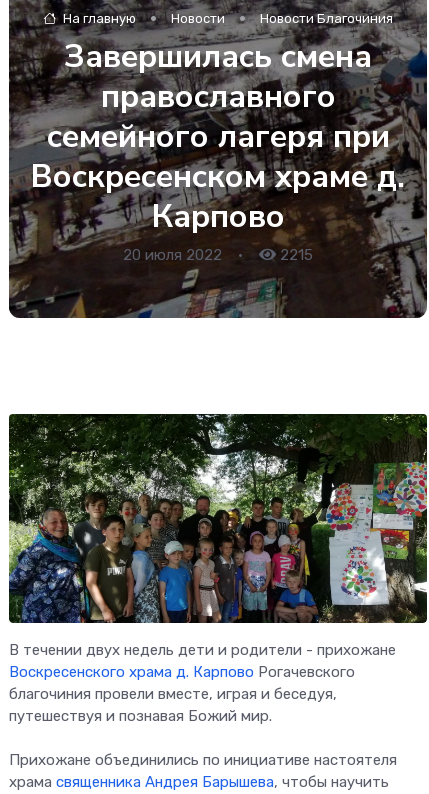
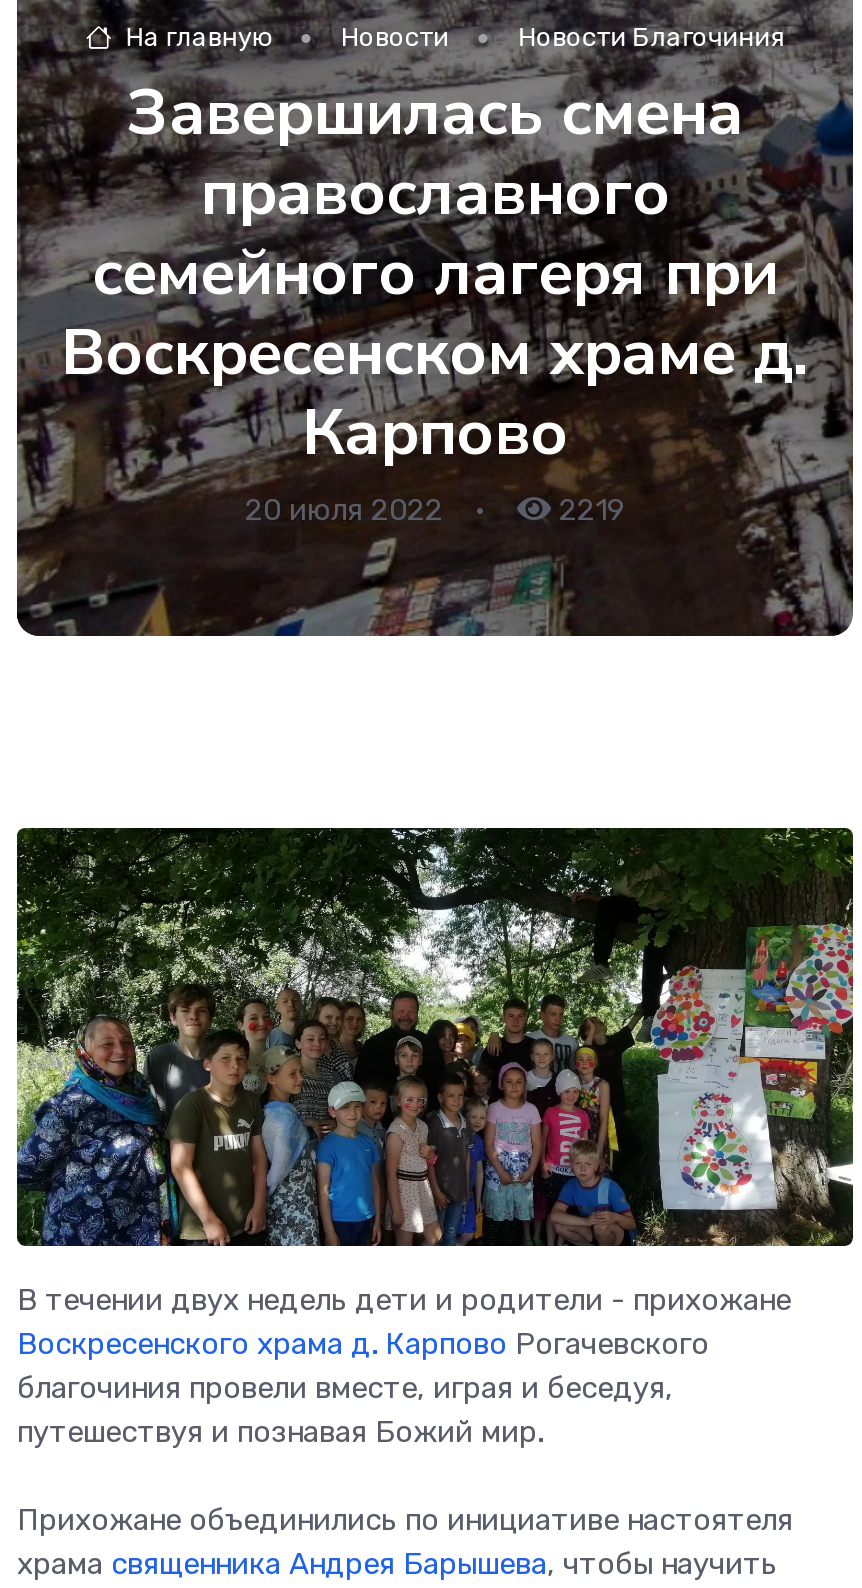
[276,246,313,264] 2215 -> [551,492,625,528] 2219

